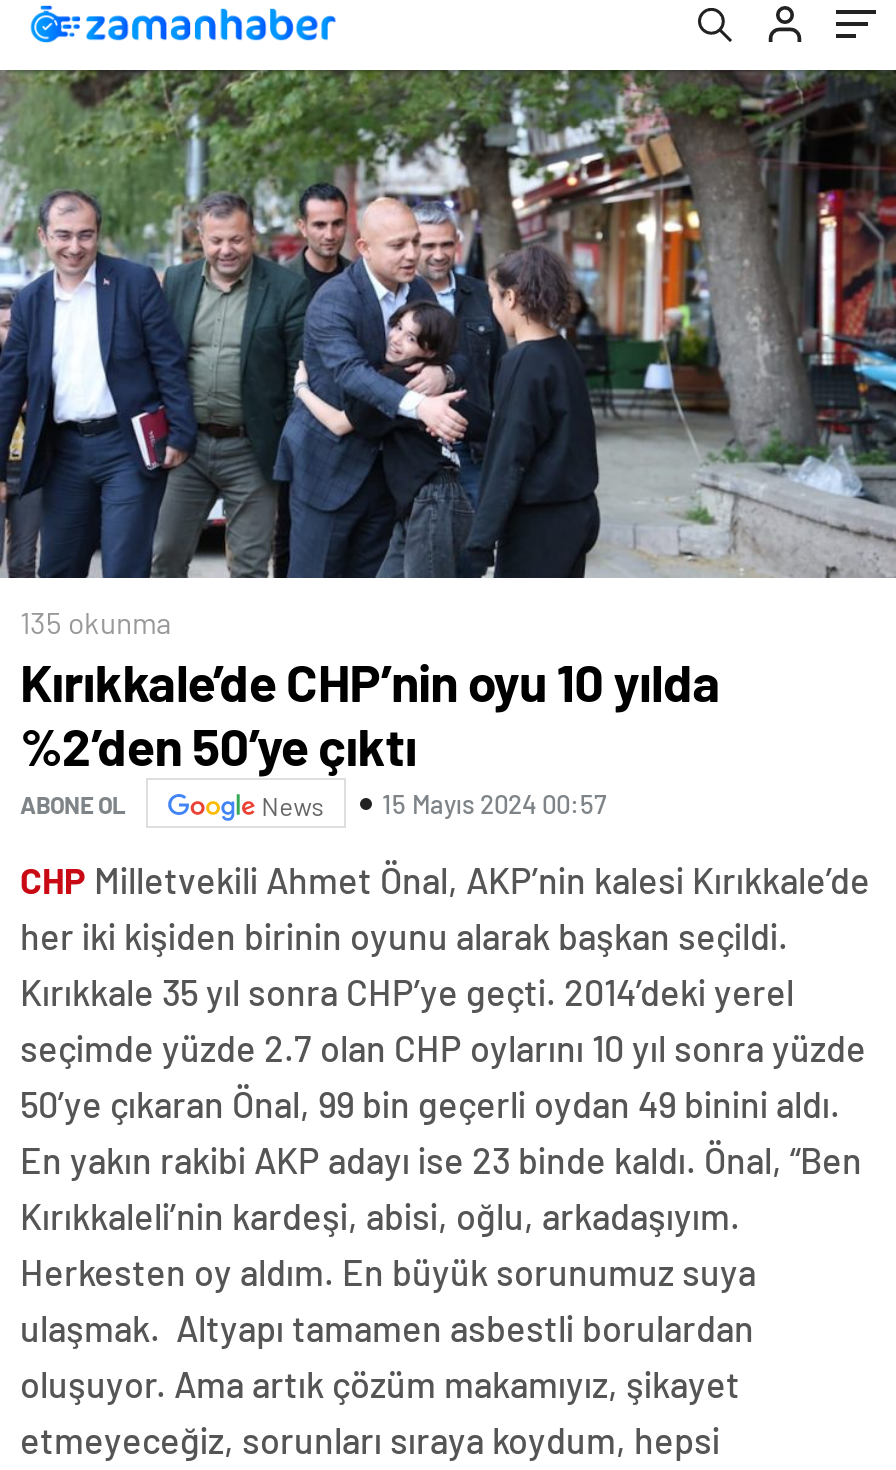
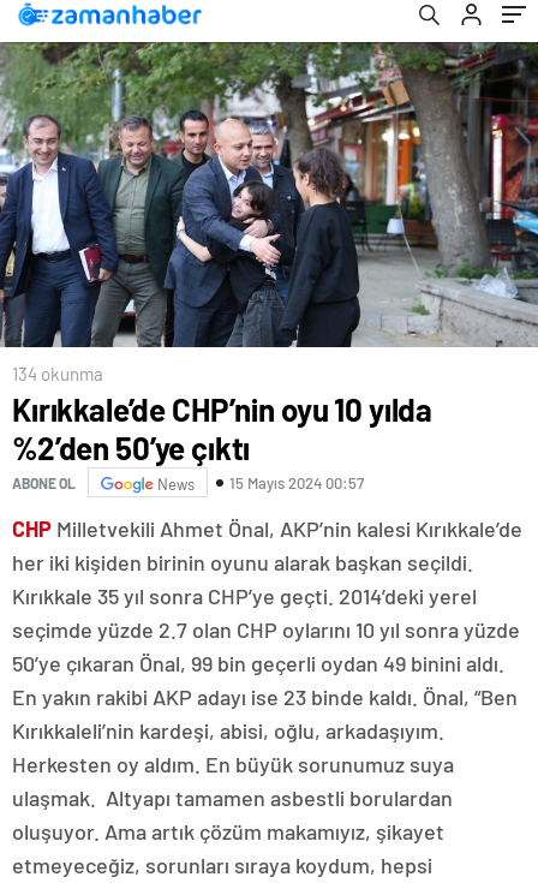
[20,605,172,641] 135 okunma -> [12,363,103,385] 134 okunma

